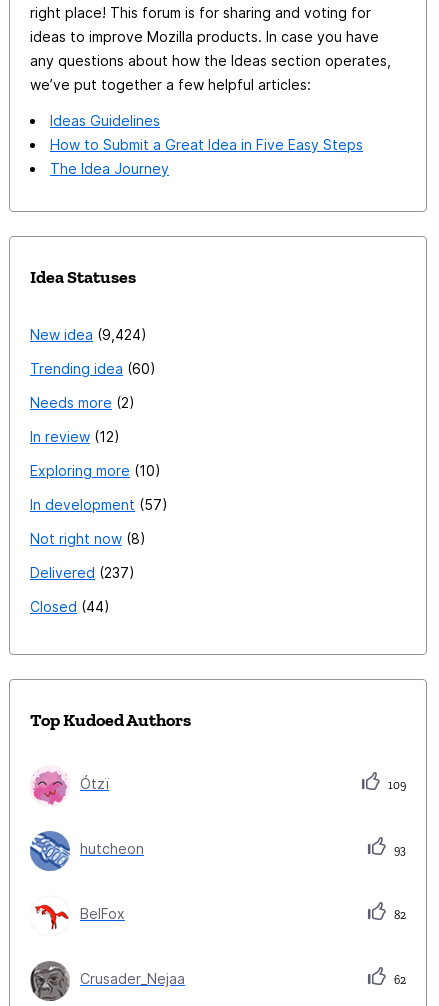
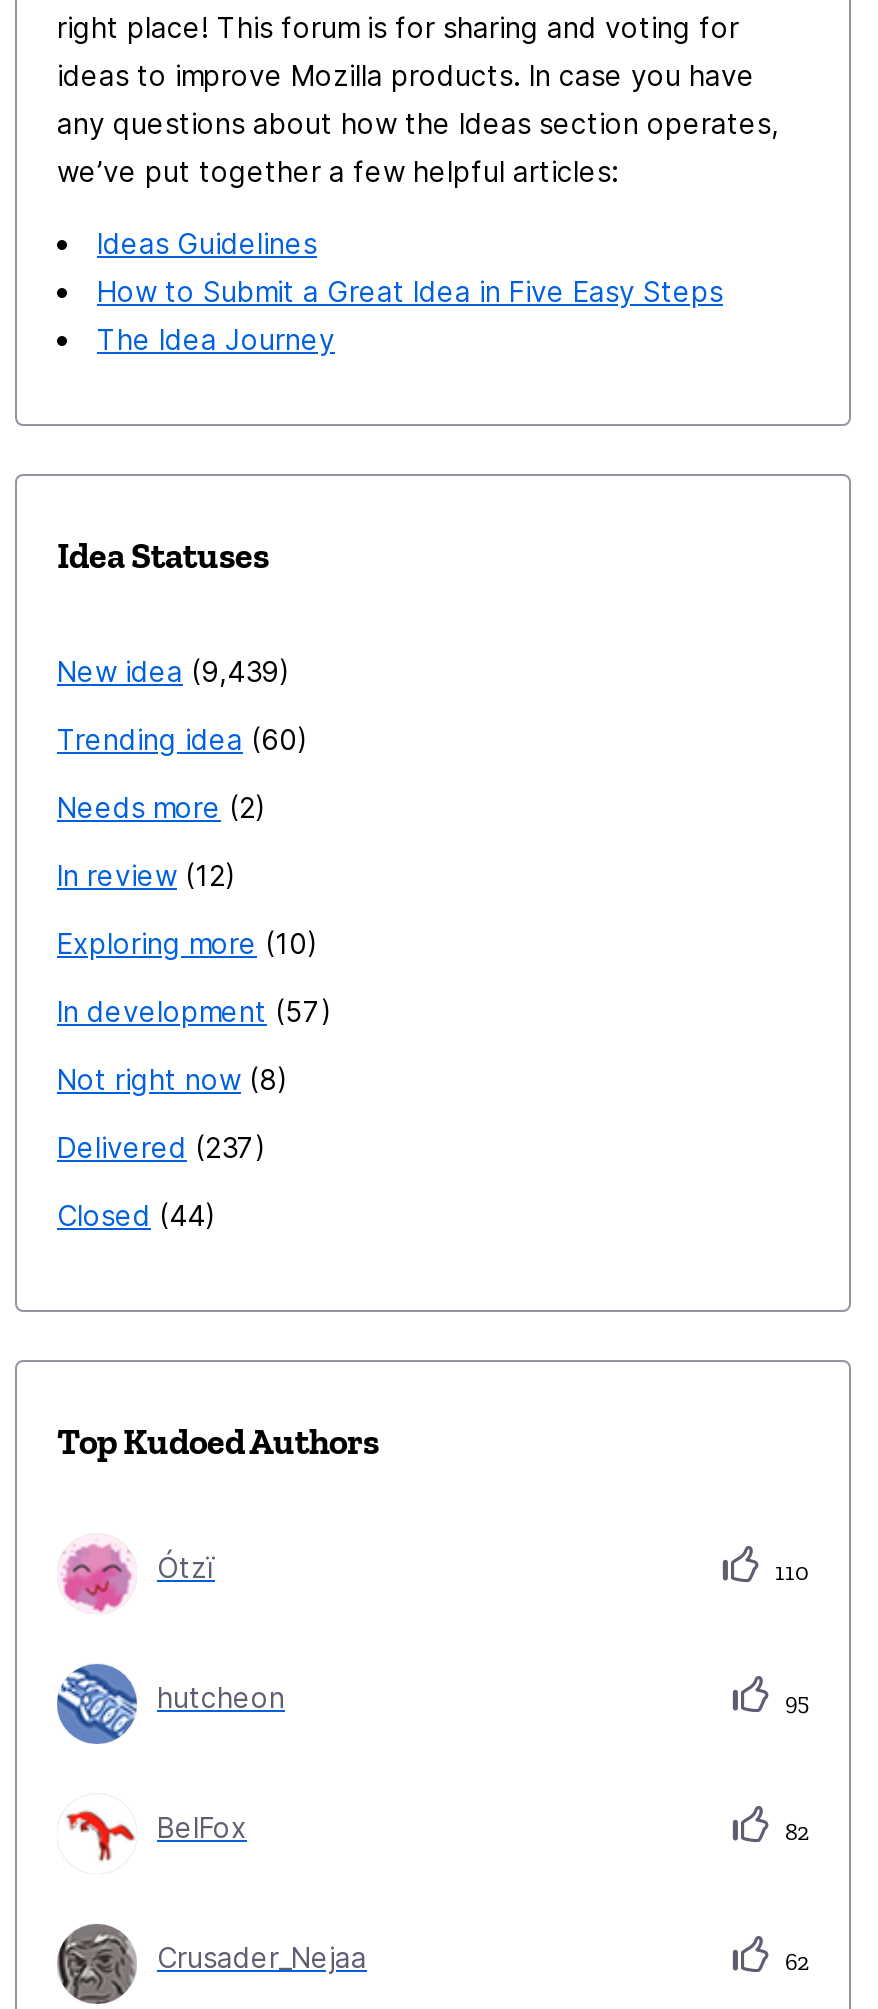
[30,326,141,343] New idea 9,424 -> [57,653,279,687] New idea 9,439
[385,778,406,792] 109 -> [769,1557,809,1585] 110
[391,843,406,857] 93 -> [779,1687,809,1715] 95

